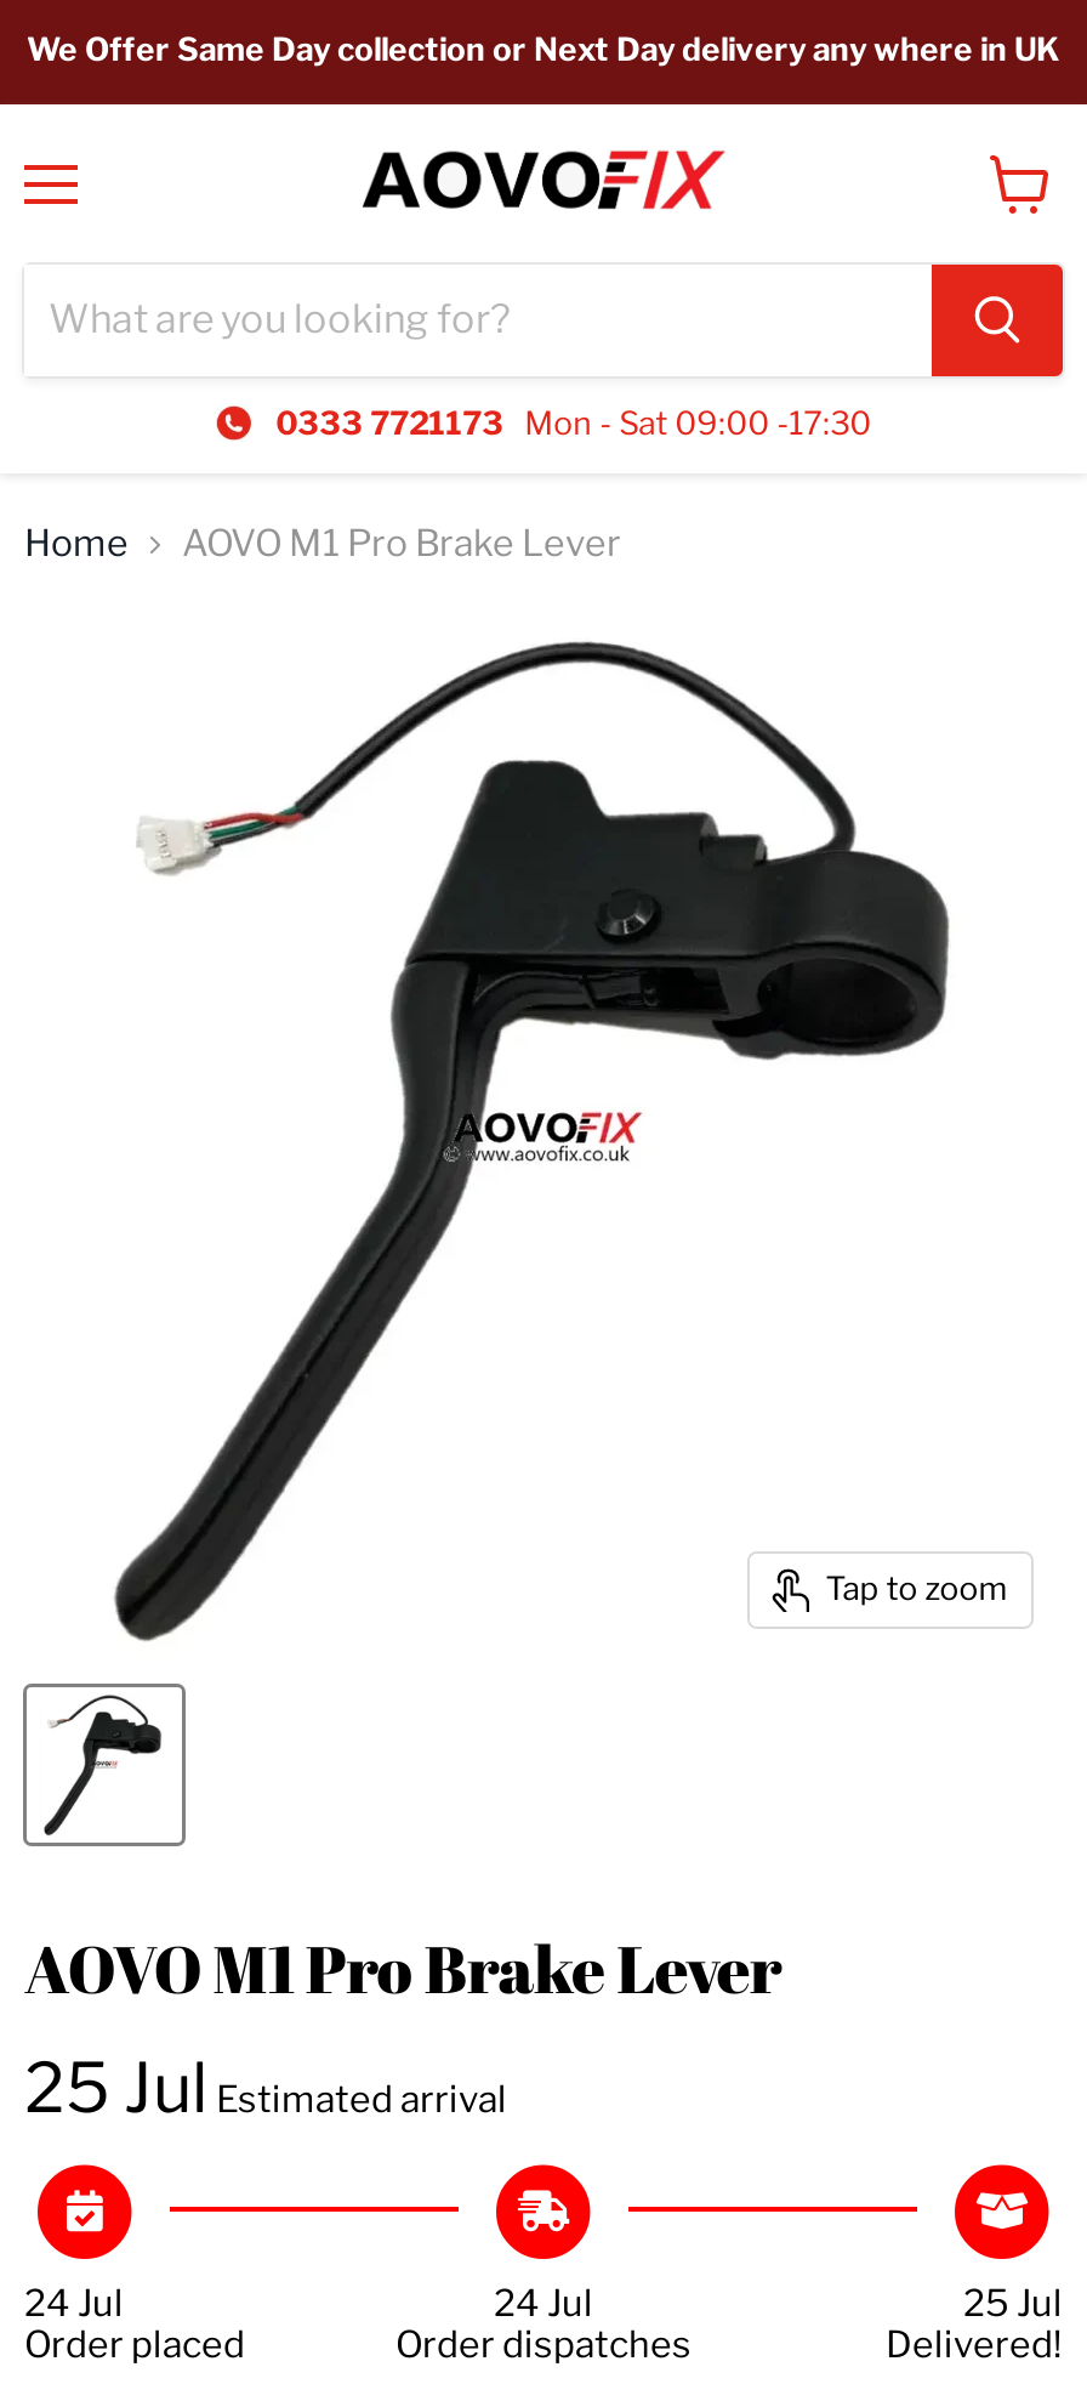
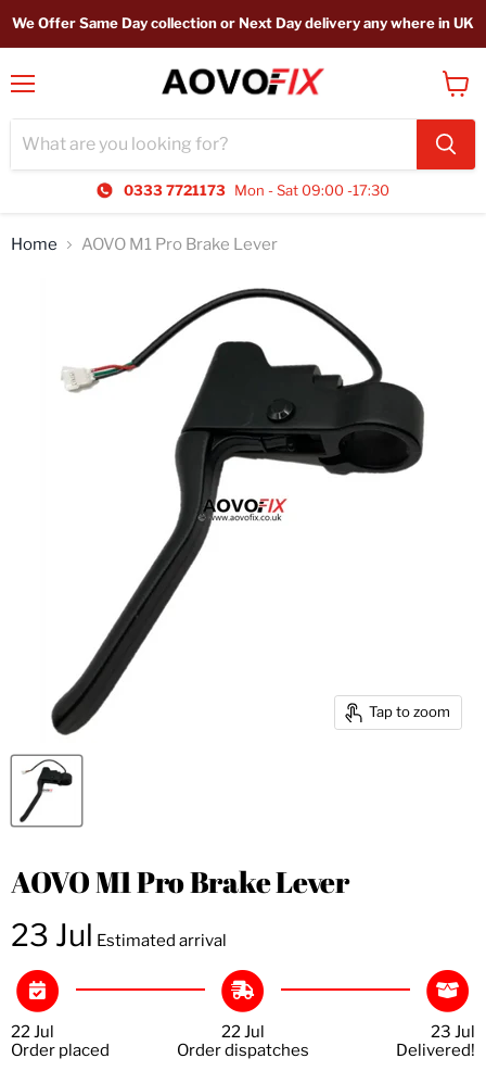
[24,2048,507,2130] 25 Jul Estimated arrival -> [11,917,227,954] 23 Jul Estimated arrival
[24,2283,124,2327] 24 Jul -> [11,1023,54,1042] 22 Jul
[494,2283,593,2327] 24 Jul -> [221,1023,265,1042] 22 Jul
[963,2283,1063,2327] 25 Jul -> [431,1023,475,1042] 23 Jul

